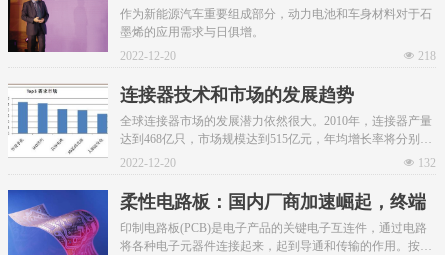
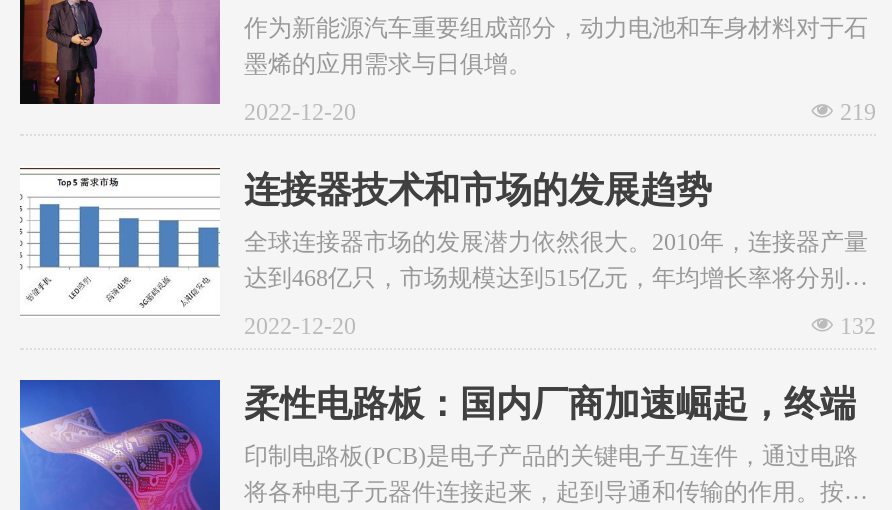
[403,49,436,63] 넶 218 -> [810,98,876,126] 넶 219

